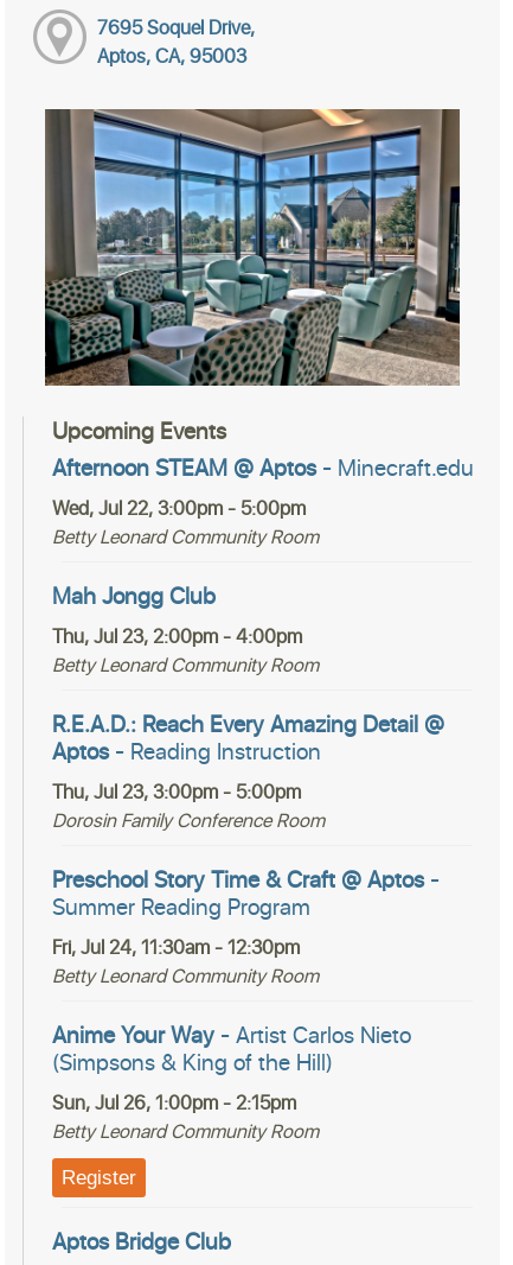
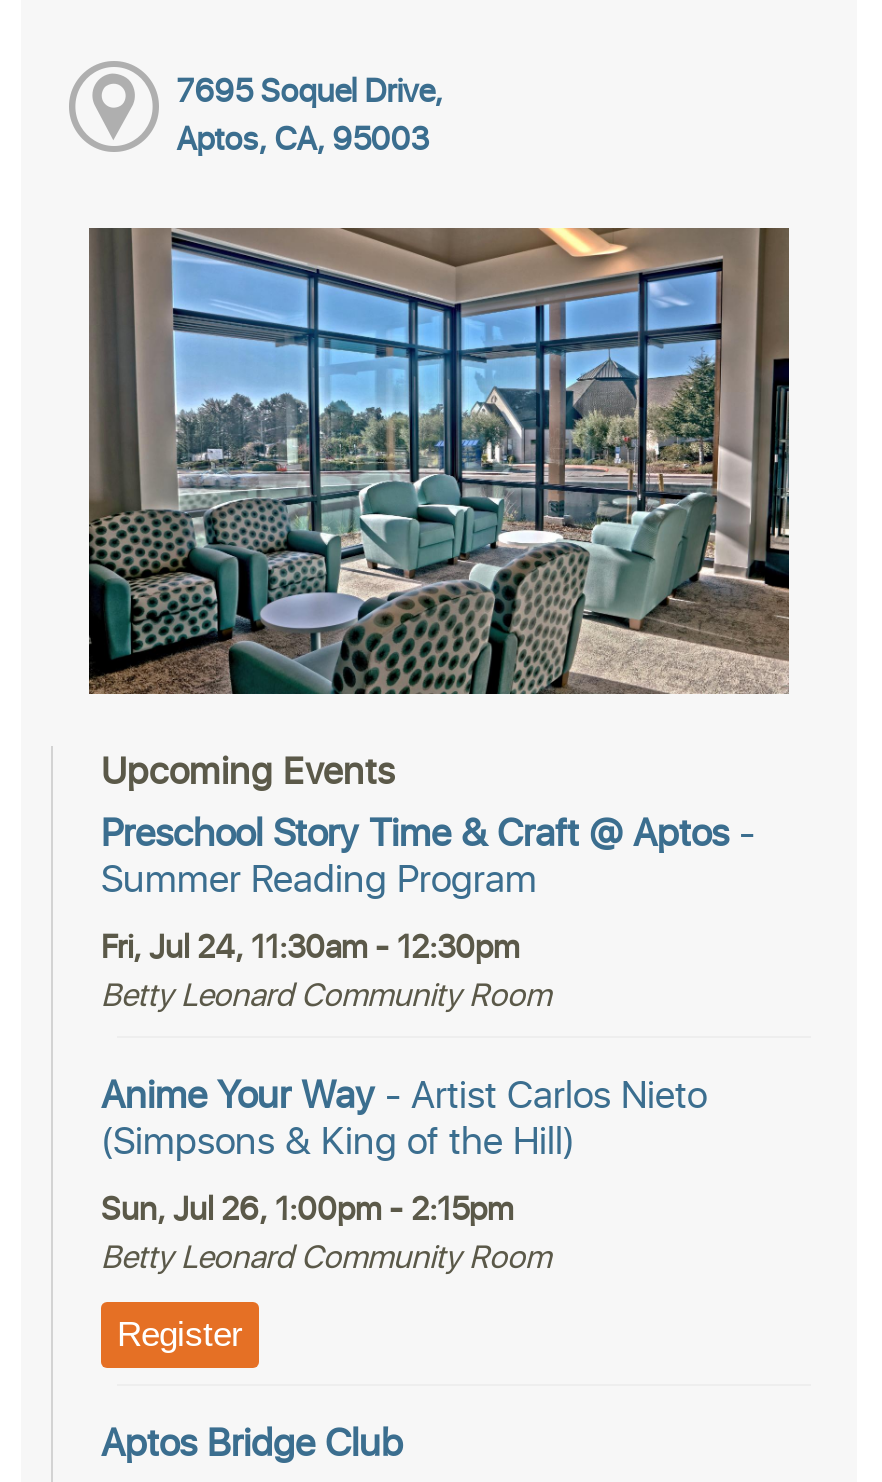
[52,453,474,836] Afternoon STEAM @ Aptos - Minecraft.edu | Wed, Jul 22, 3:00pm - 5:00pm | Betty Leonard Community Room | Mah Jongg Club | Thu, Jul 23, 2:00pm - 4:00pm | Betty Leonard Community Room | R.E.A.D.: Reach Every Amazing Detail @ | Aptos - Reading Instruction | Thu, Jul 23, 3:00pm - 5:00pm | Dorosin Family Conference Room -> none

